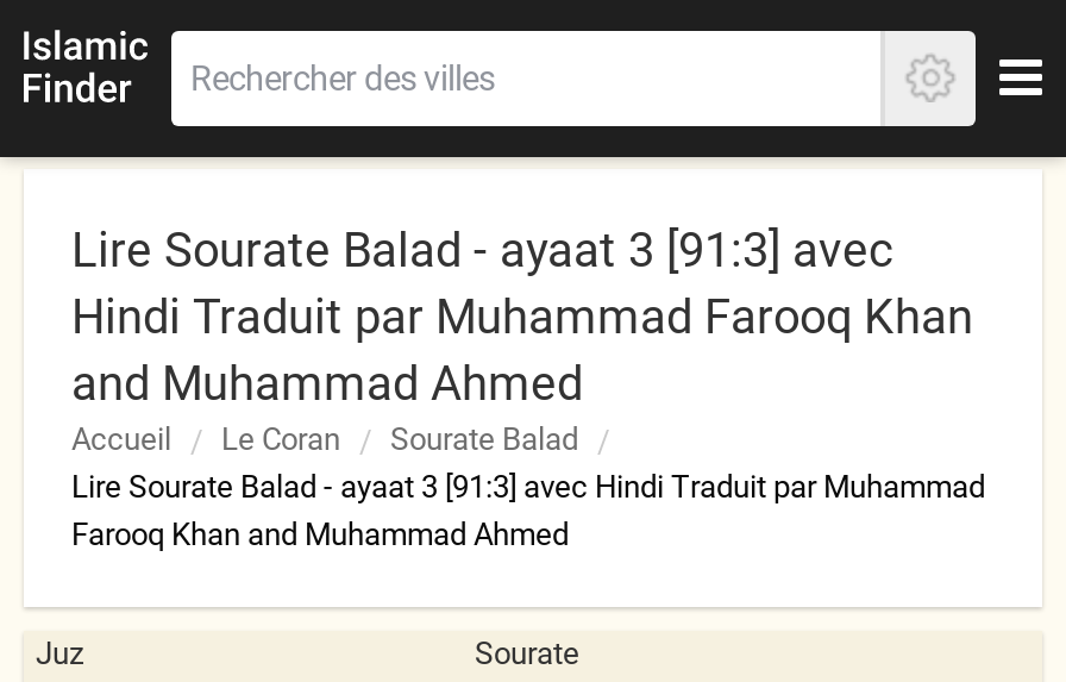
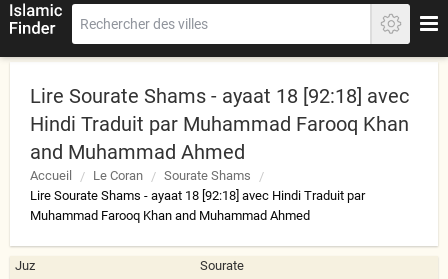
[71,221,892,279] Lire Sourate Balad - ayaat 3 [91:3] avec -> [30,84,409,108] Lire Sourate Shams - ayaat 18 [92:18] avec
[71,421,985,552] Sourate Balad | Lire Sourate Balad - ayaat 3 [91:3] avec Hindi Traduit par Muhammad | Farooq Khan and Muhammad Ahmed -> [30,168,365,223] Sourate Shams | Lire Sourate Shams - ayaat 18 [92:18] avec Hindi Traduit par | Muhammad Farooq Khan and Muhammad Ahmed

